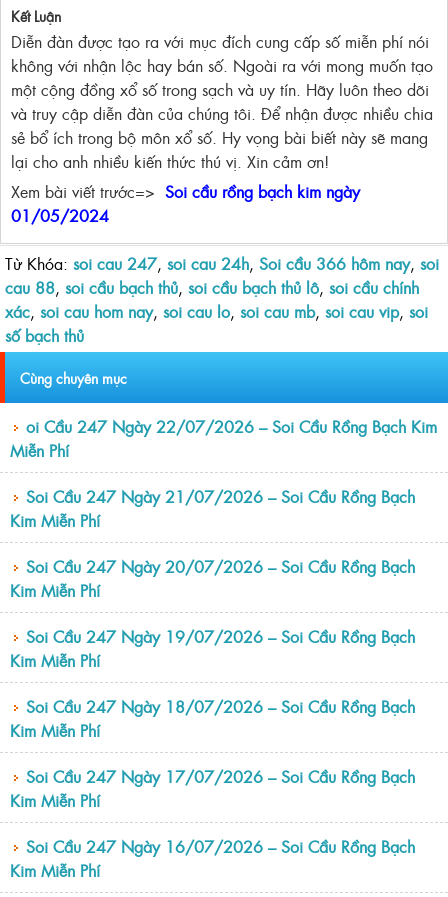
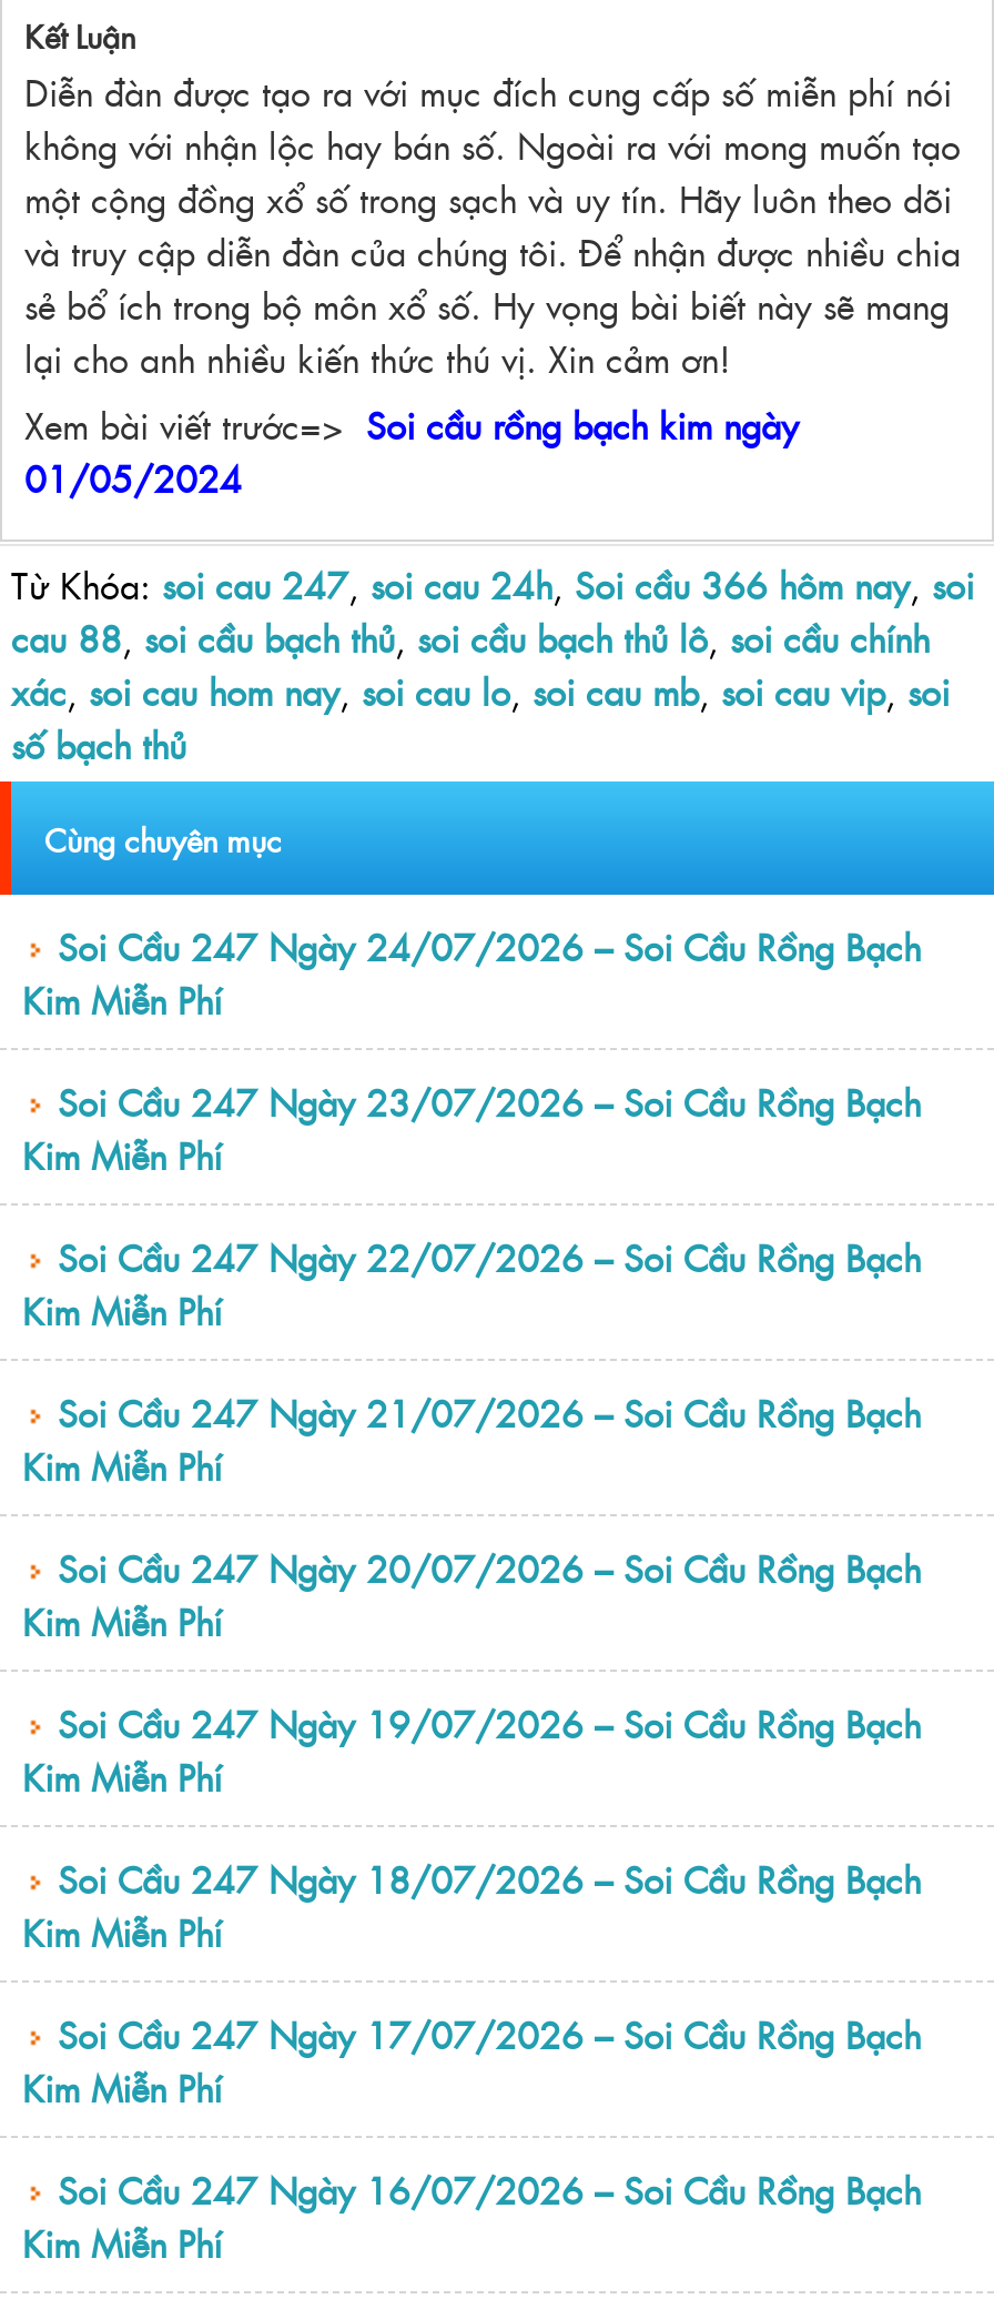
[10,414,437,462] oi Cầu 247 Ngày 22/07/2026 – Soi Cầu Rồng Bạch Kim | Miễn Phí -> [22,918,921,1336] Soi Cầu 247 Ngày 24/07/2026 – Soi Cầu Rồng Bạch | Kim Miễn Phí | Soi Cầu 247 Ngày 23/07/2026 – Soi Cầu Rồng Bạch | Kim Miễn Phí | Soi Cầu 247 Ngày 22/07/2026 – Soi Cầu Rồng Bạch | Kim Miễn Phí

